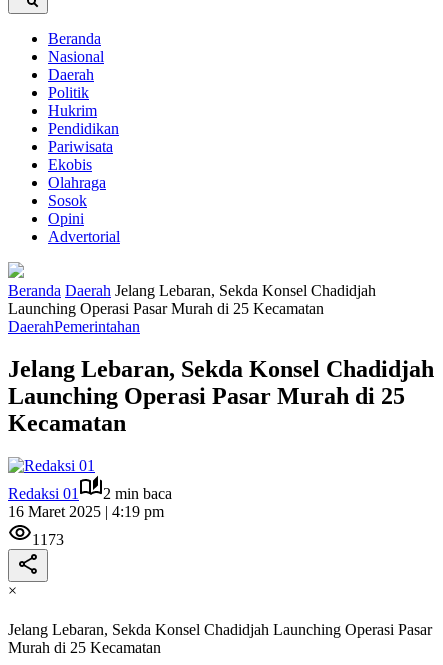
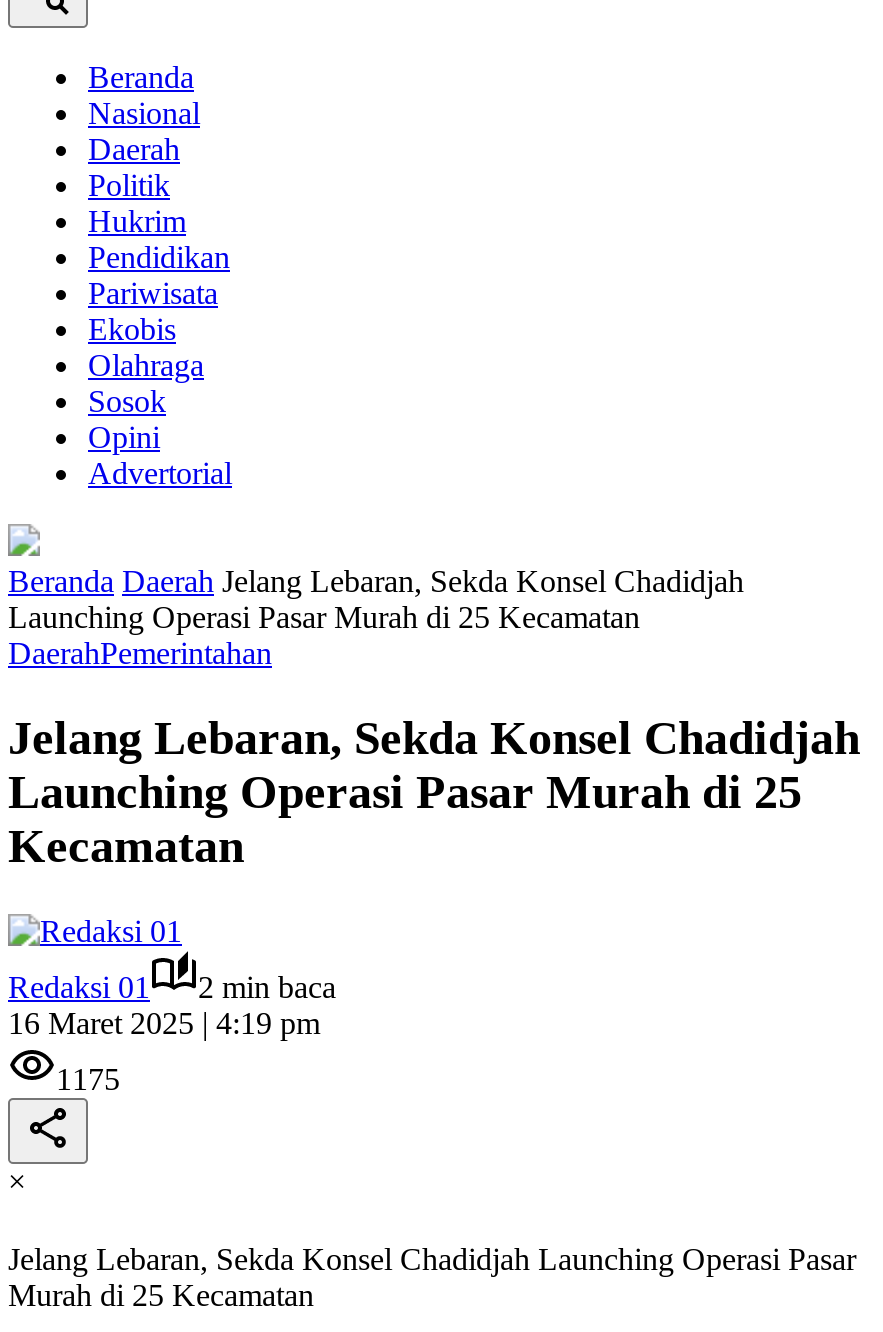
[32,531,64,548] 1173 -> [56,1062,120,1096] 1175

